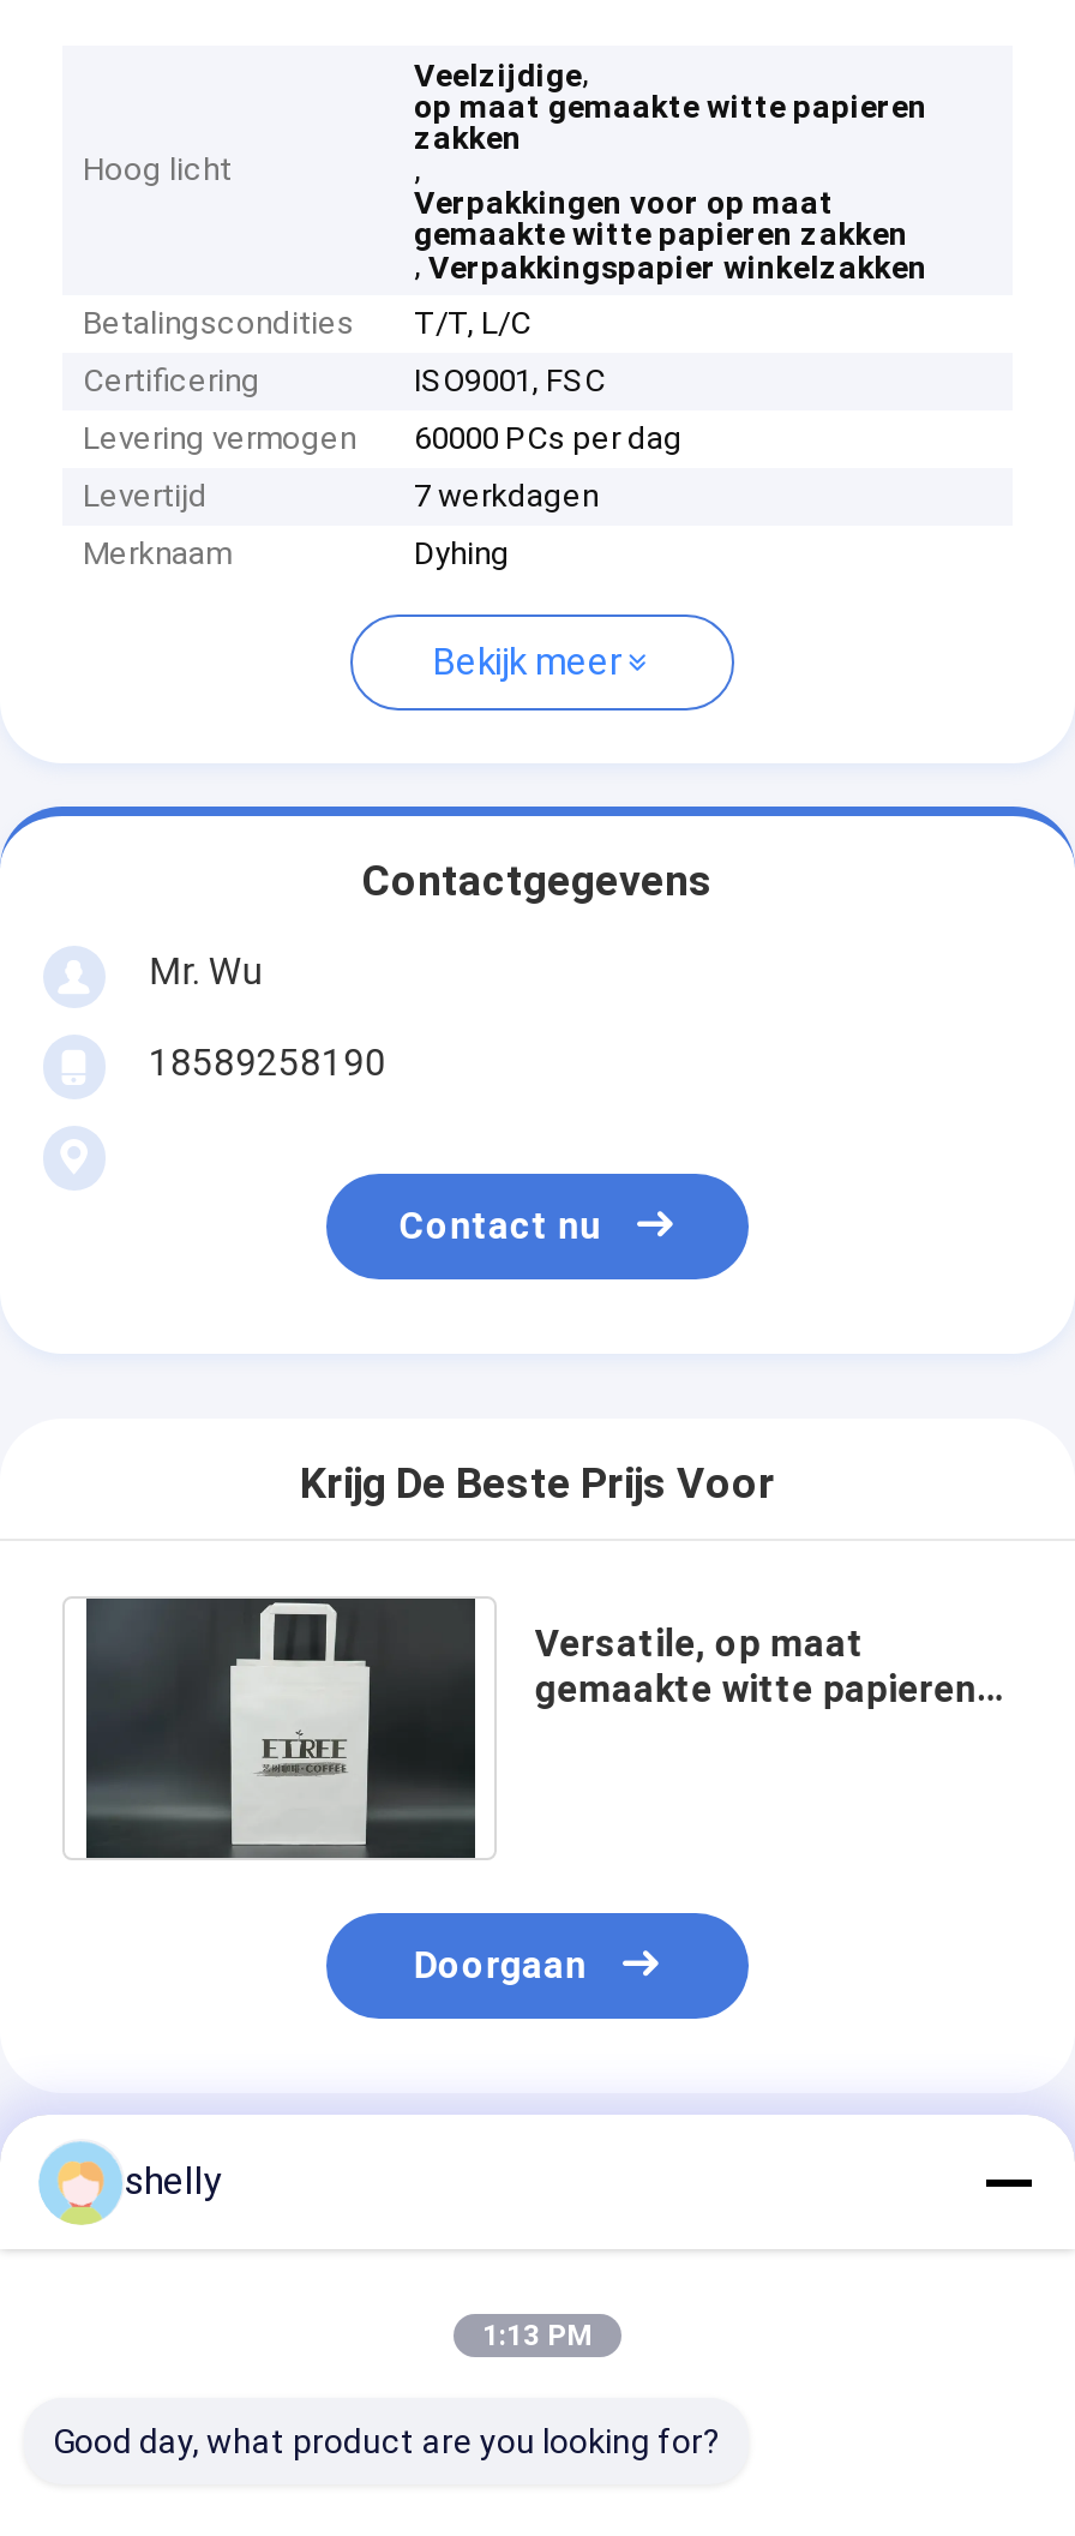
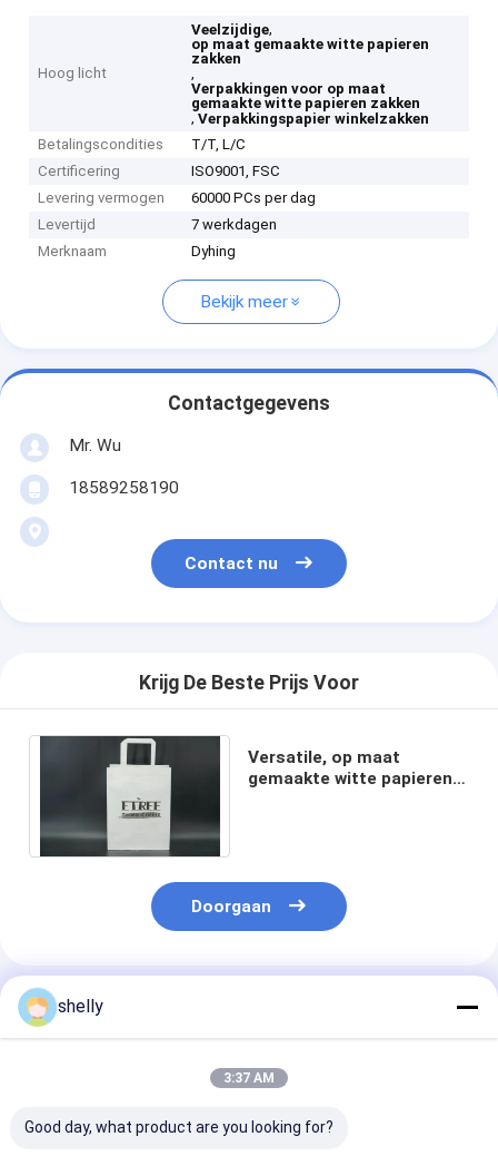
[482,2319,593,2352] 1:13 PM -> [223,1070,275,1086] 3:37 AM

